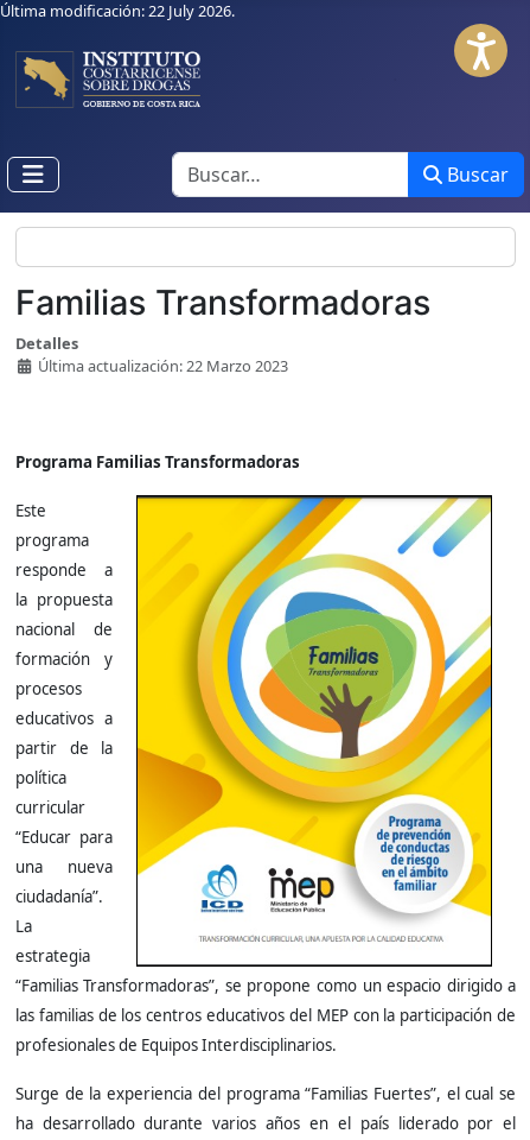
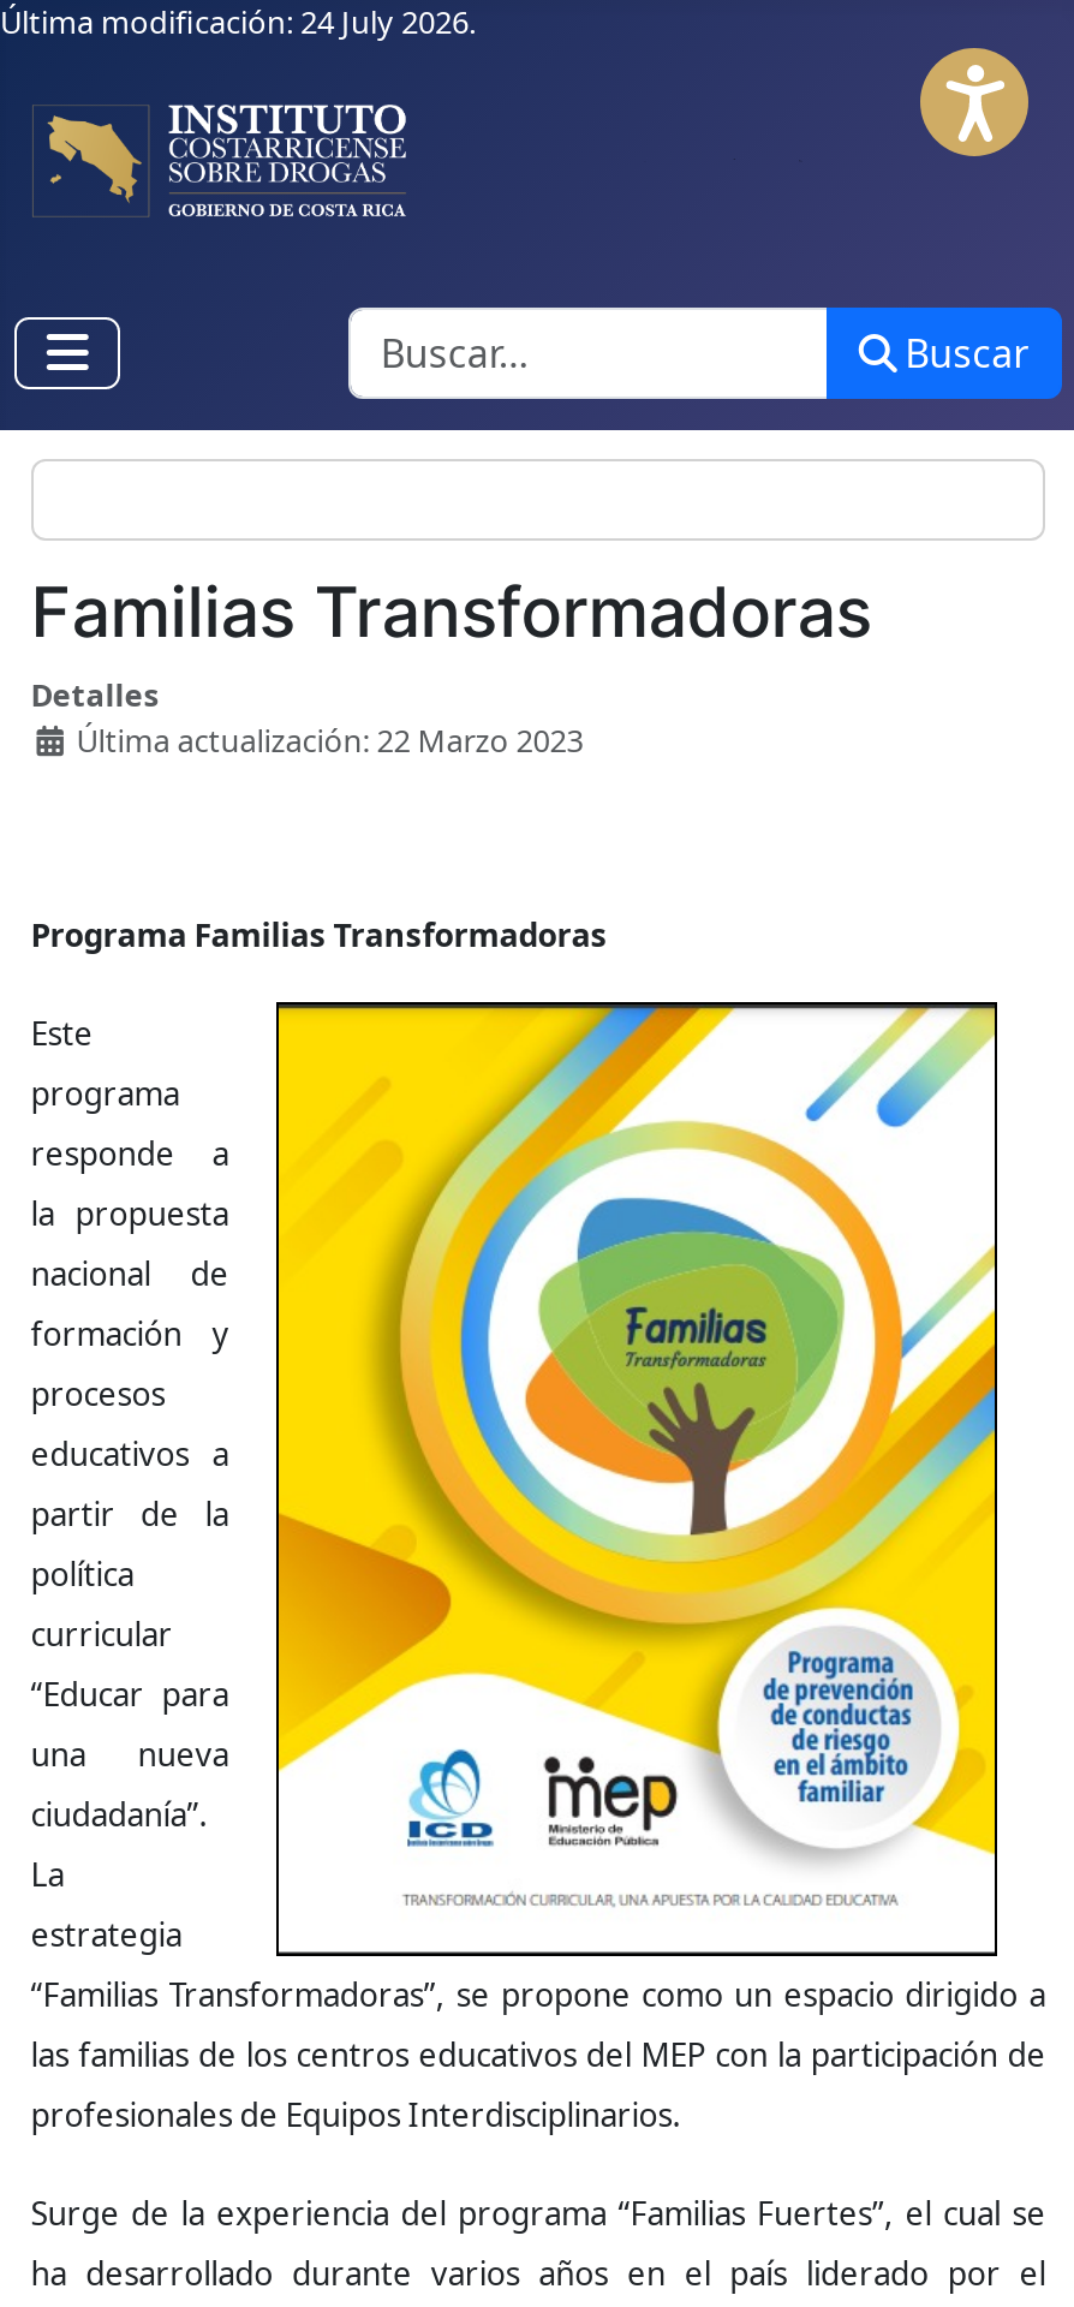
[0,0,235,21] Última modificación: 22 July 2026. -> [0,0,476,43] Última modificación: 24 July 2026.

